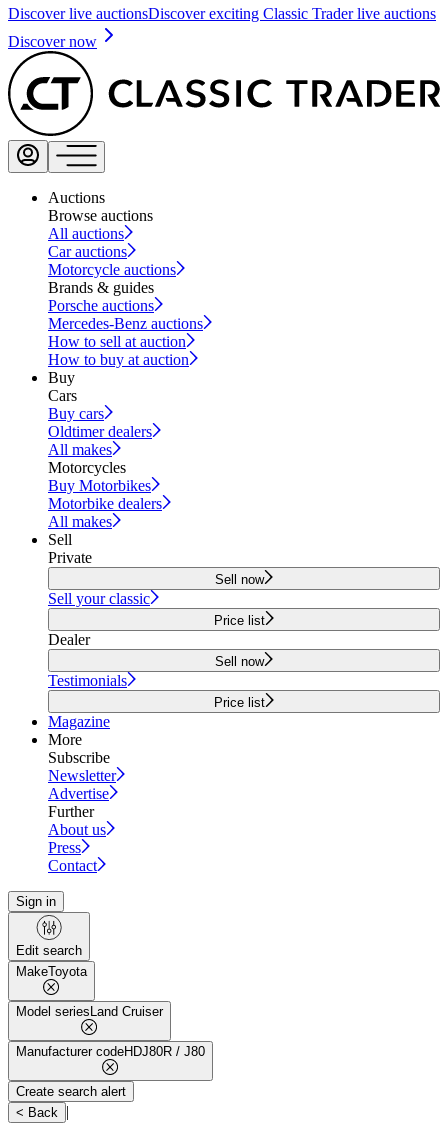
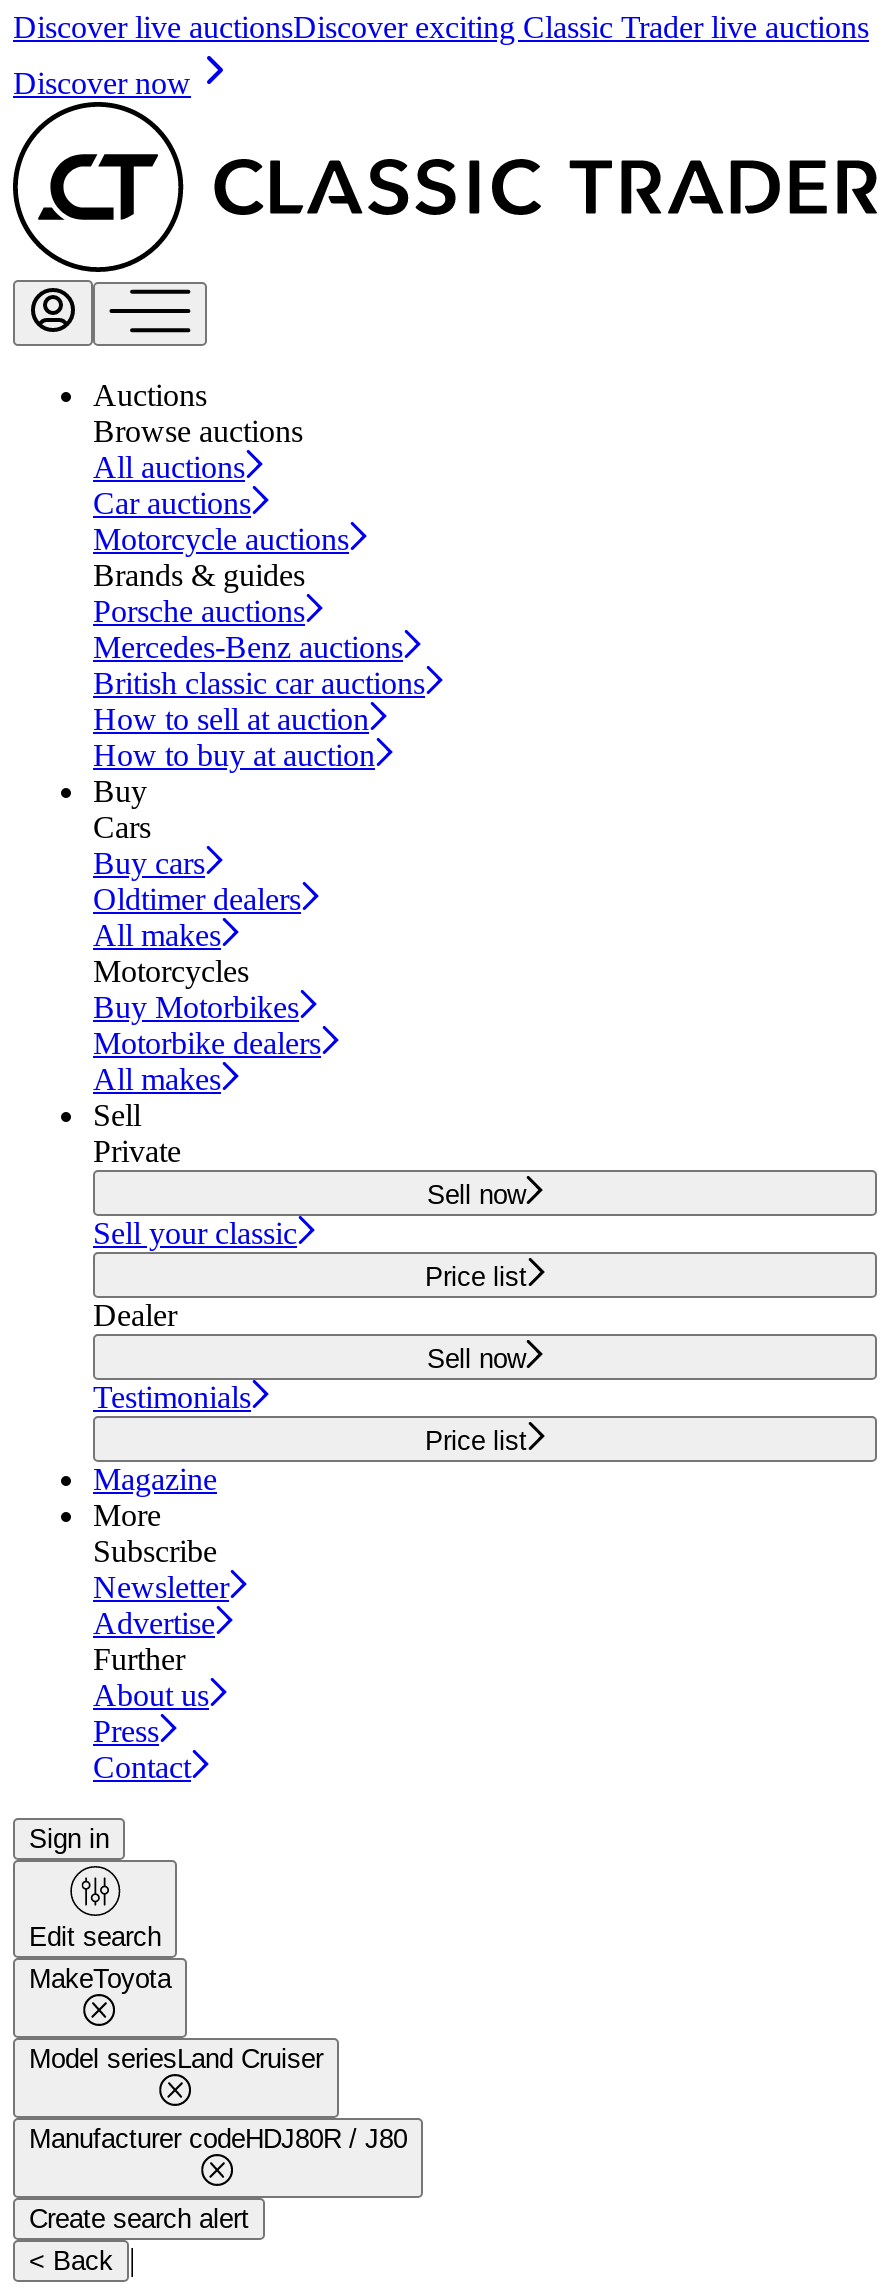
none -> [93,666,425,700] British classic car auctions

